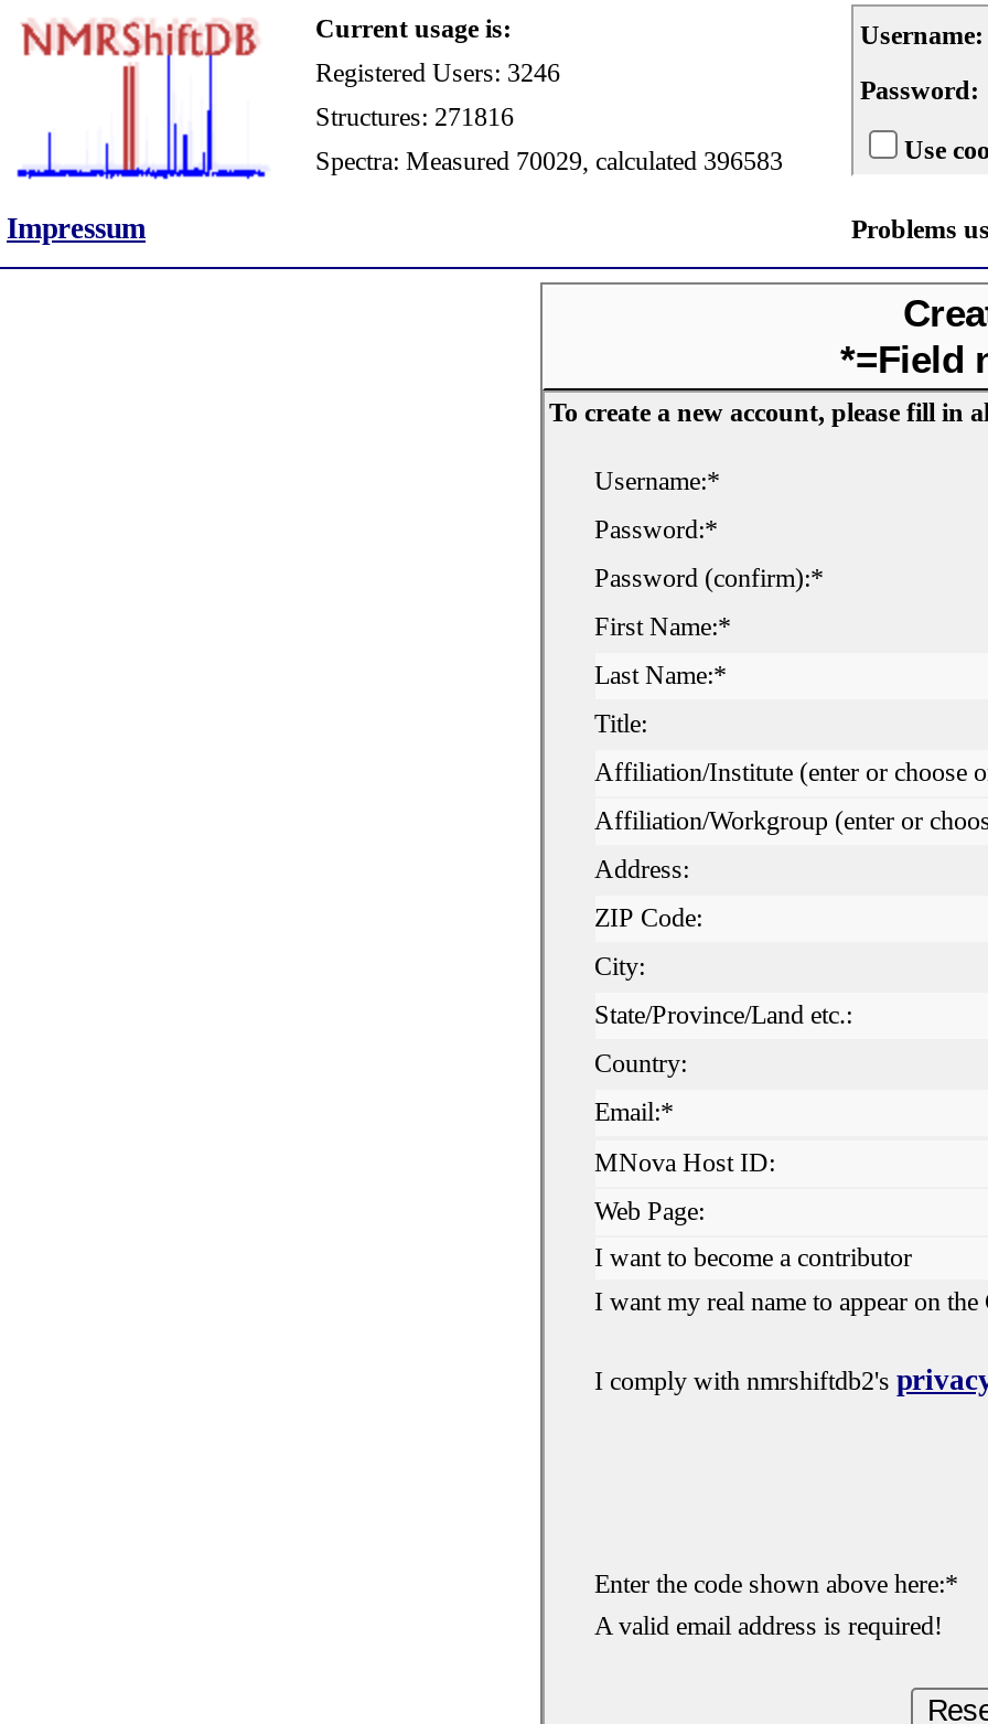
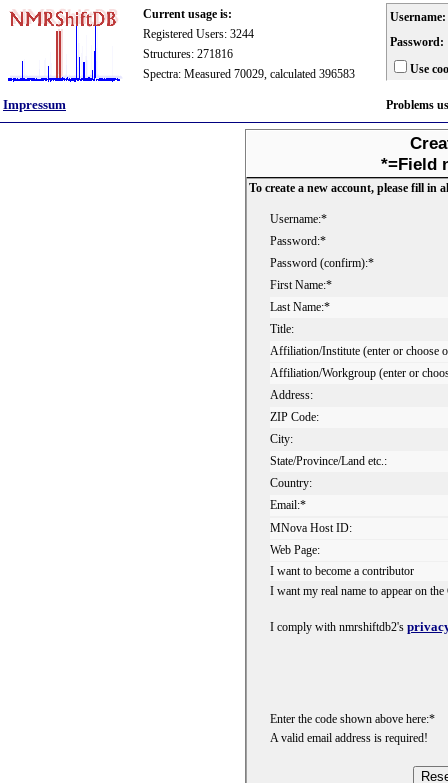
[315,57,560,88] Registered Users: 3246 -> [143,27,254,41] Registered Users: 3244

